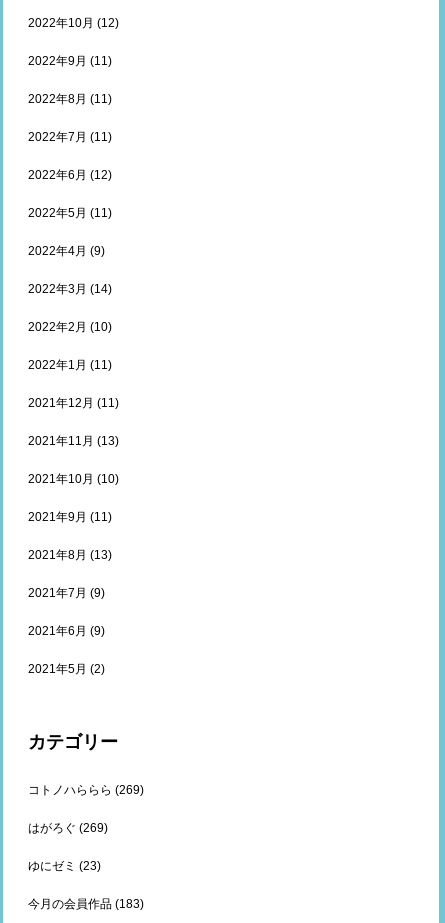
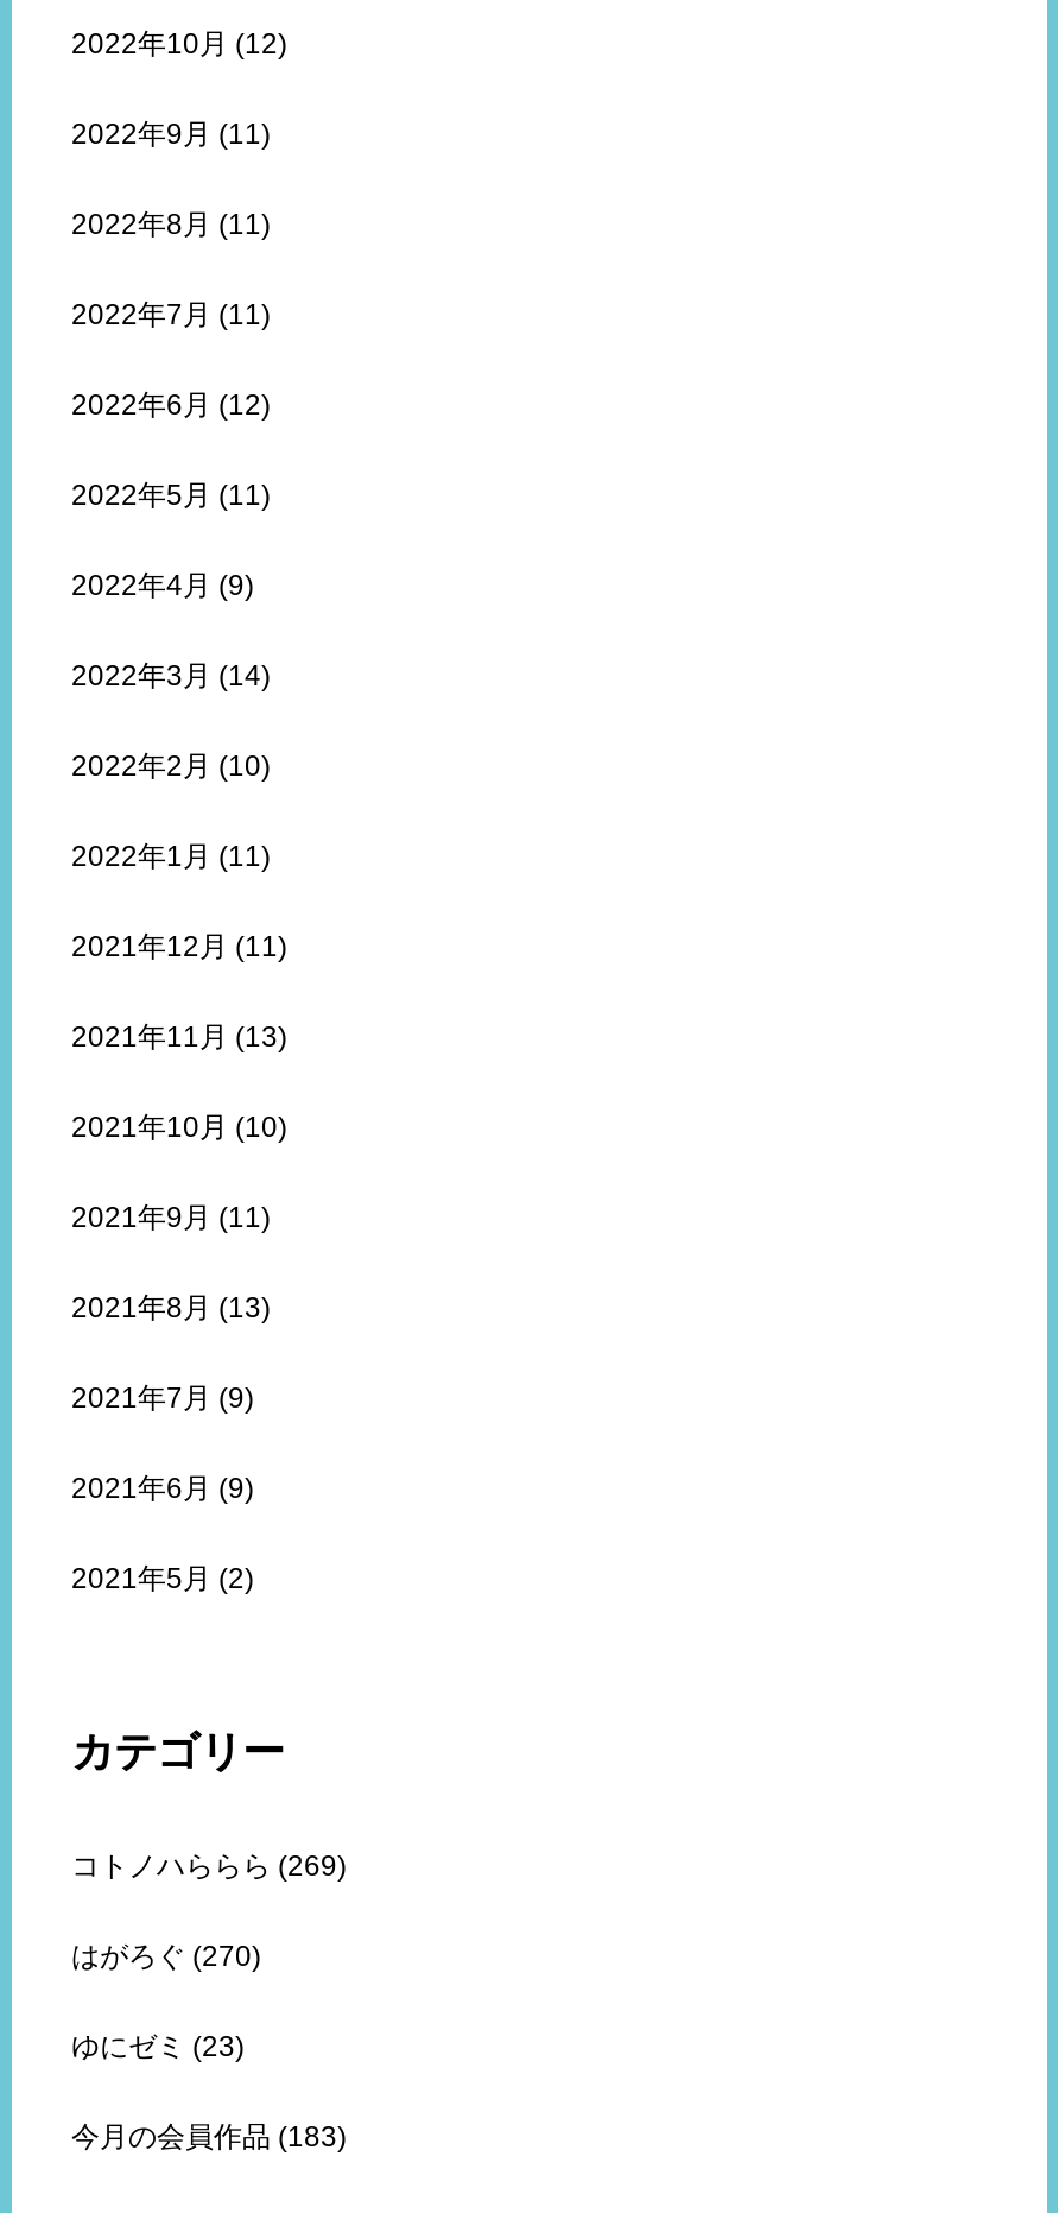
[28,821,108,835] はがろぐ(269) -> [71,1940,261,1973] はがろぐ(270)

